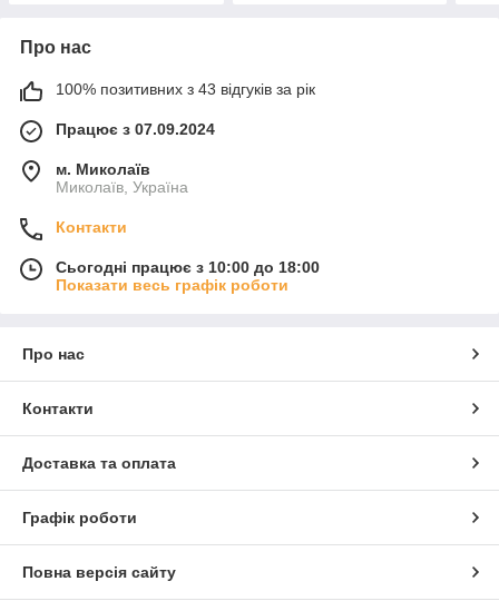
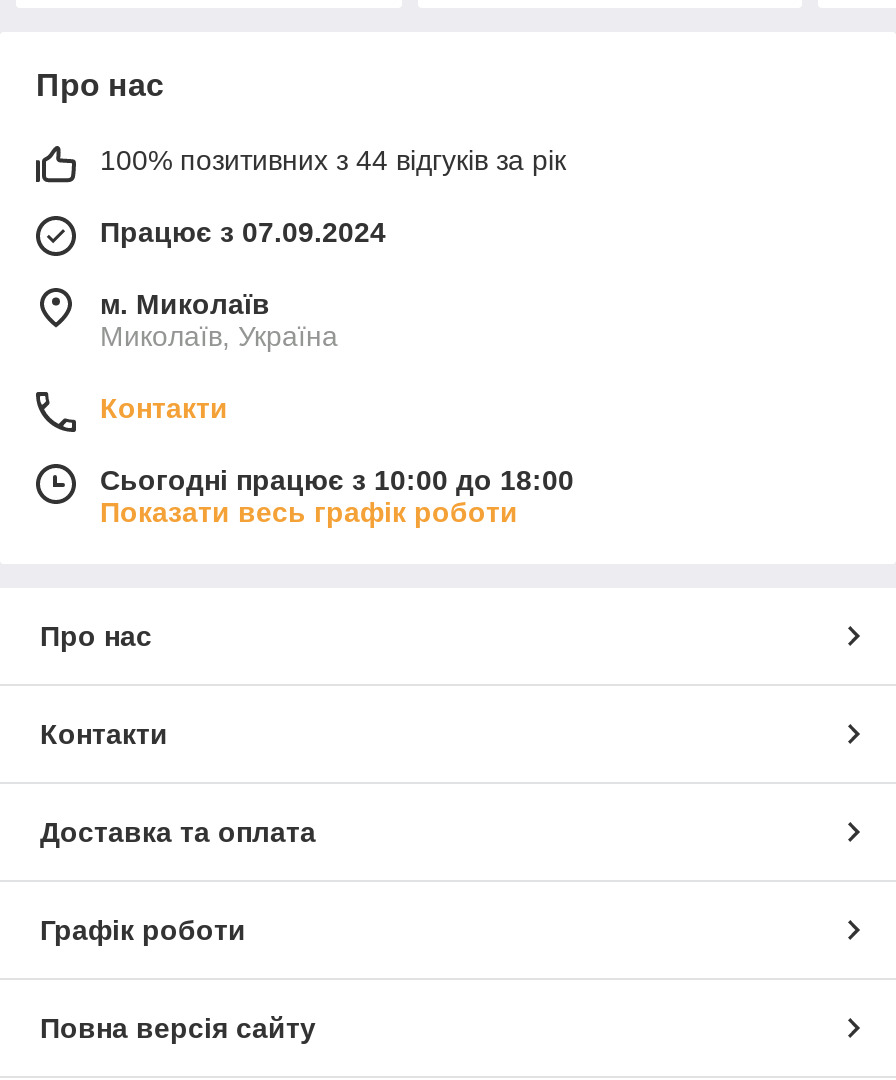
[56,80,315,98] 100% позитивних з 43 відгуків за рік -> [100,144,566,176] 100% позитивних з 44 відгуків за рік

